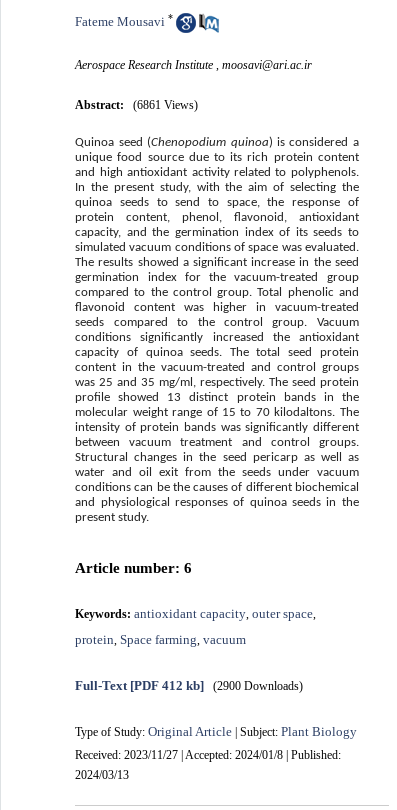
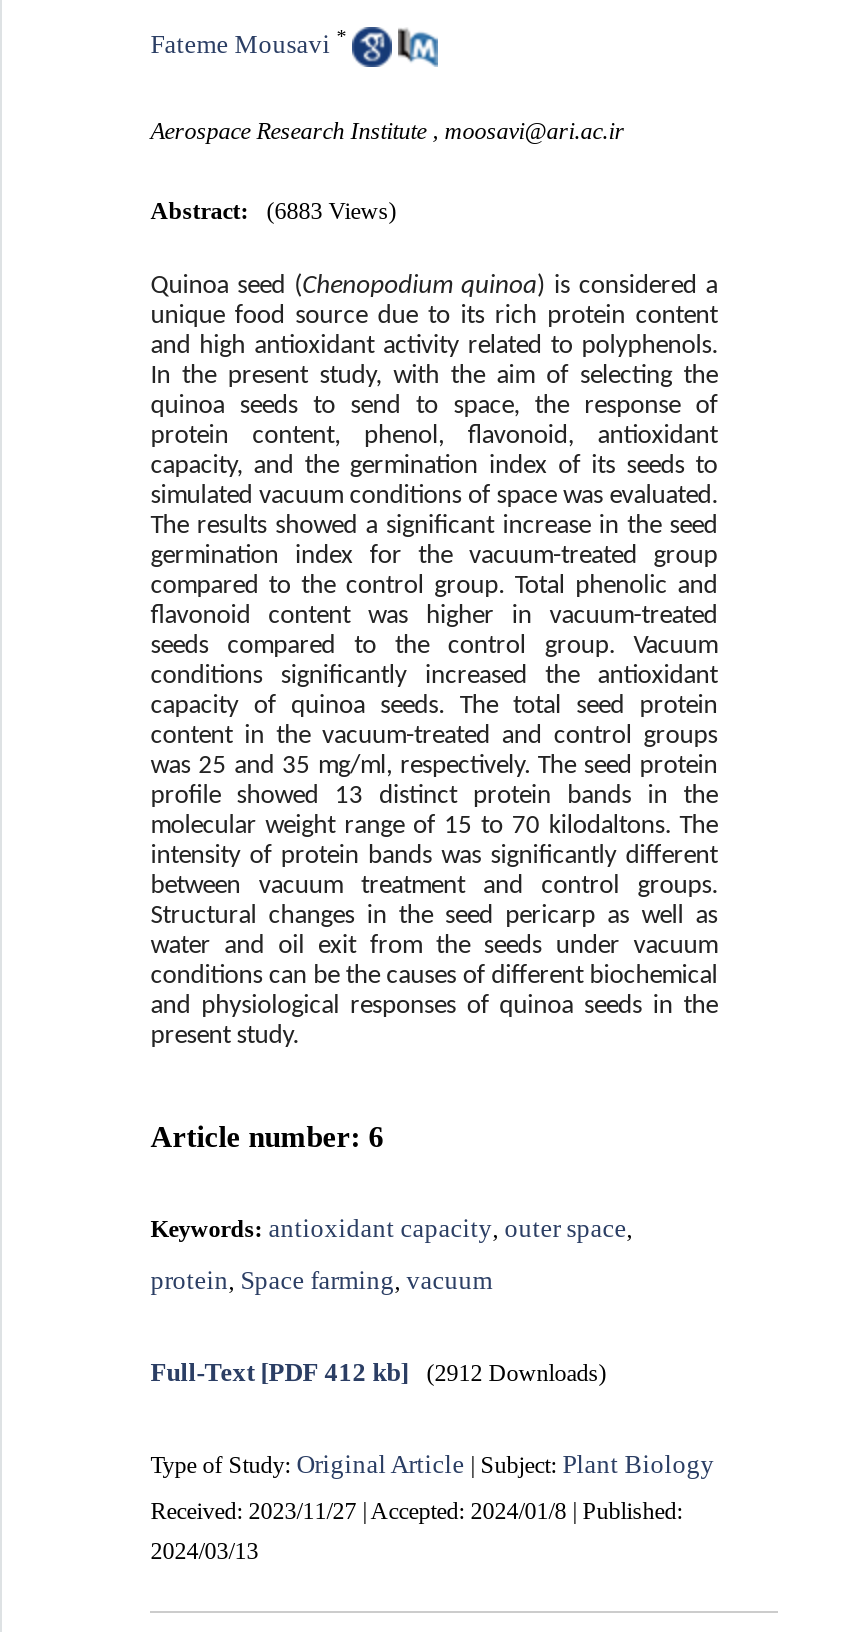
[75,98,198,112] Abstract: (6861 Views) -> [150,197,396,225] Abstract: (6883 Views)
[75,678,303,693] Full-Text [PDF 412 kb] (2900 Downloads) -> [150,1357,606,1387] Full-Text [PDF 412 kb] (2912 Downloads)

